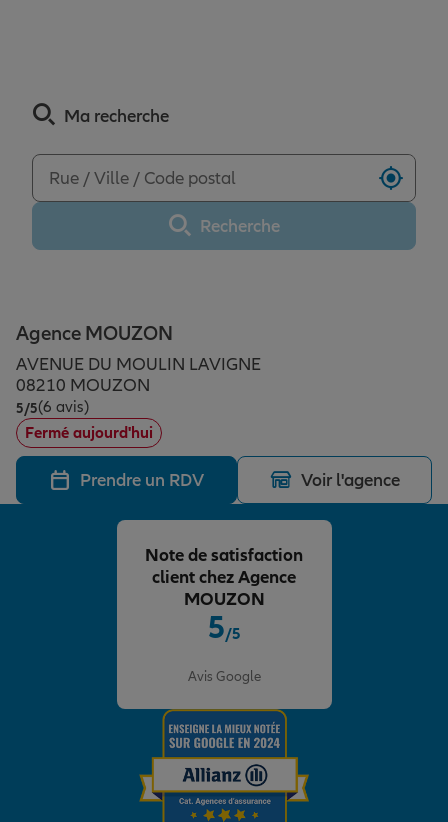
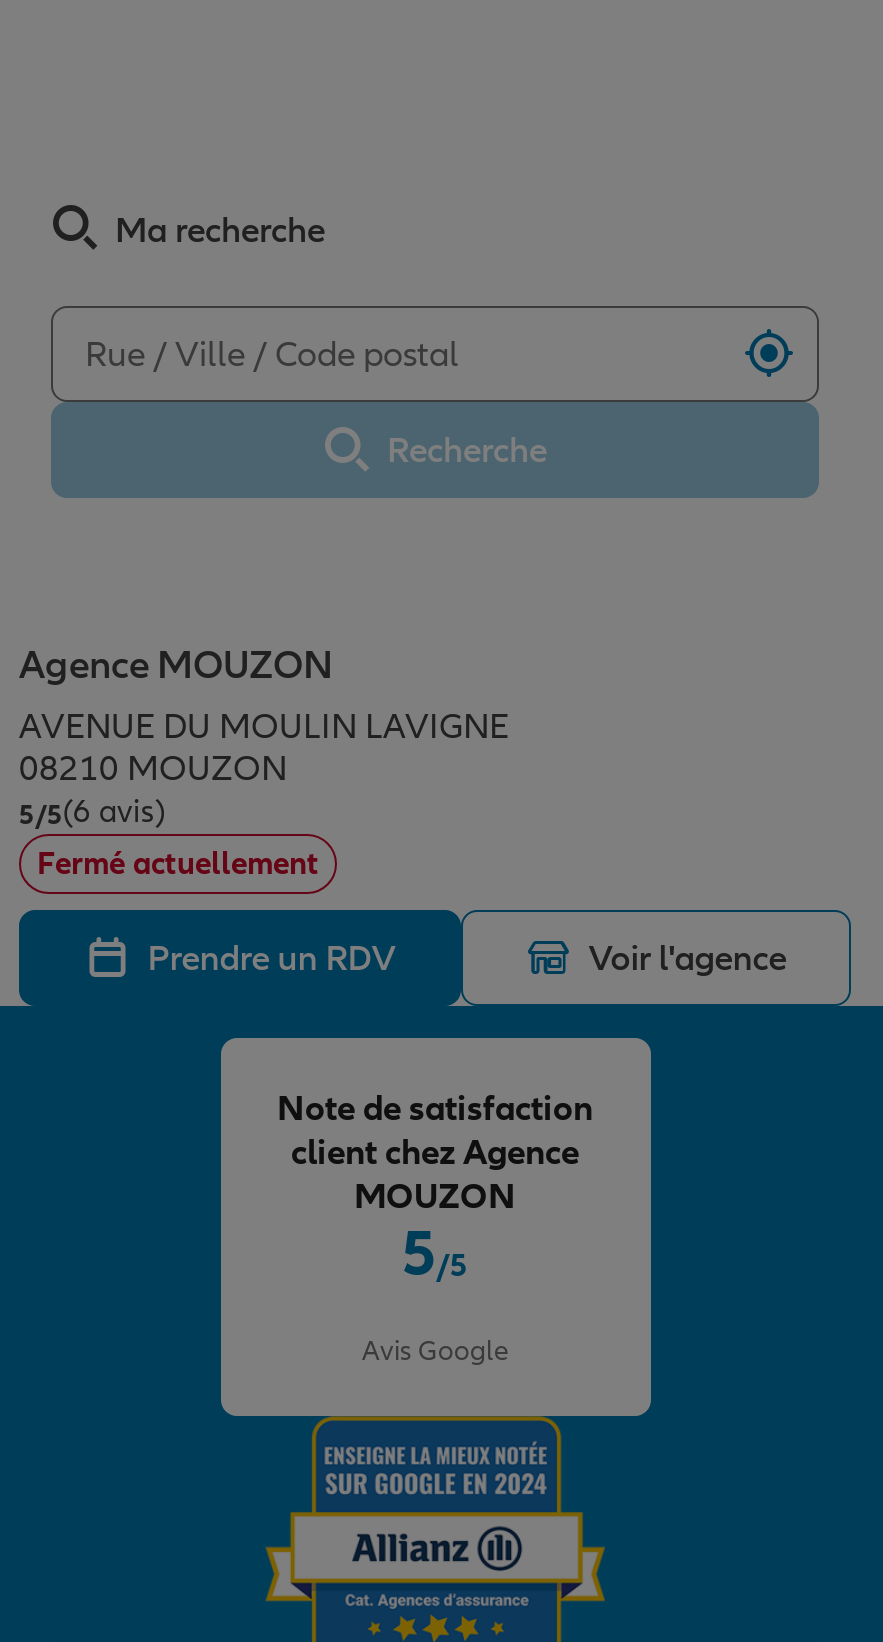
[25,423,153,443] Fermé aujourd'hui -> [37,844,319,884] Fermé actuellement

